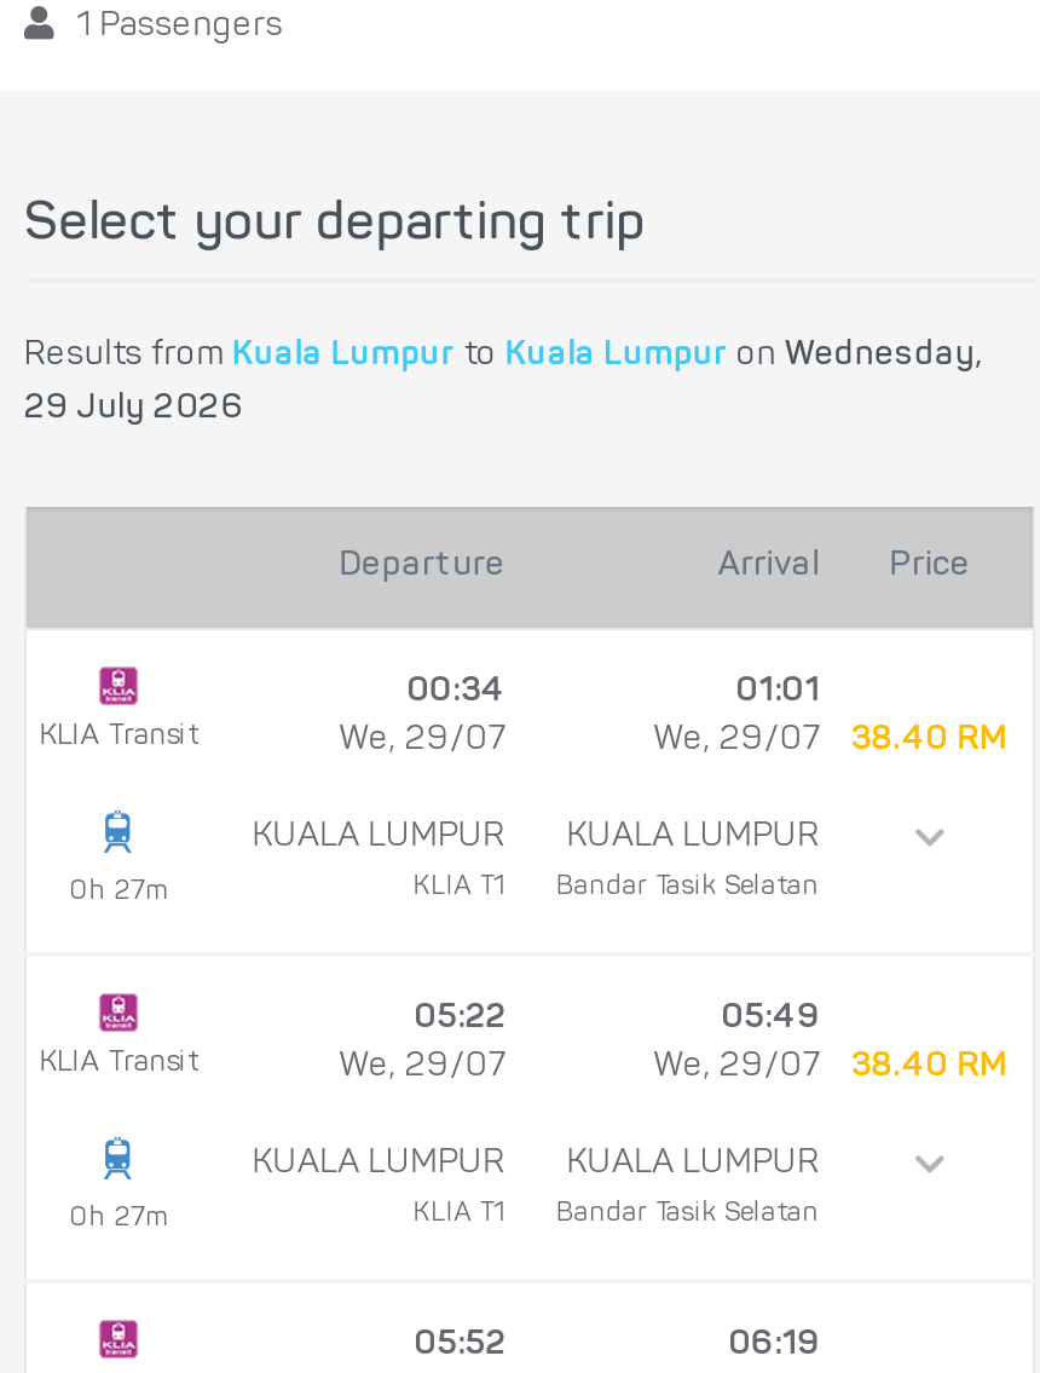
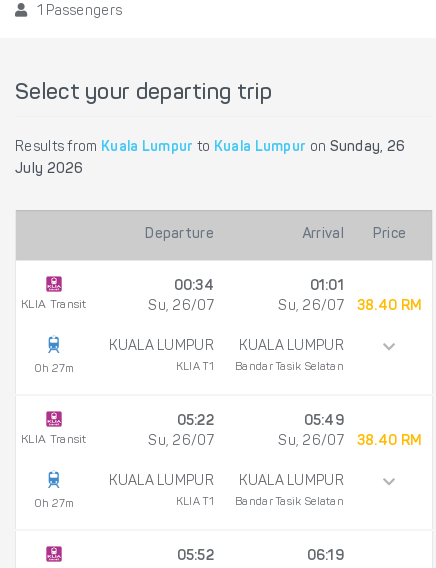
[24,340,983,374] Results from Kuala Lumpur to Kuala Lumpur on Wednesday, -> [15,141,405,155] Results from Kuala Lumpur to Kuala Lumpur on Sunday, 26
[24,393,243,427] 29 July 2026 -> [15,163,84,177] July 2026
[339,726,505,759] We, 29/07 -> [148,300,214,314] Su, 26/07
[654,726,1009,759] We, 29/07 38.40 RM -> [278,300,422,314] Su, 26/07 38.40 RM
[339,1052,505,1086] We, 29/07 -> [148,435,214,449] Su, 26/07
[654,1052,1009,1086] We, 29/07 38.40 RM -> [278,435,422,449] Su, 26/07 38.40 RM

